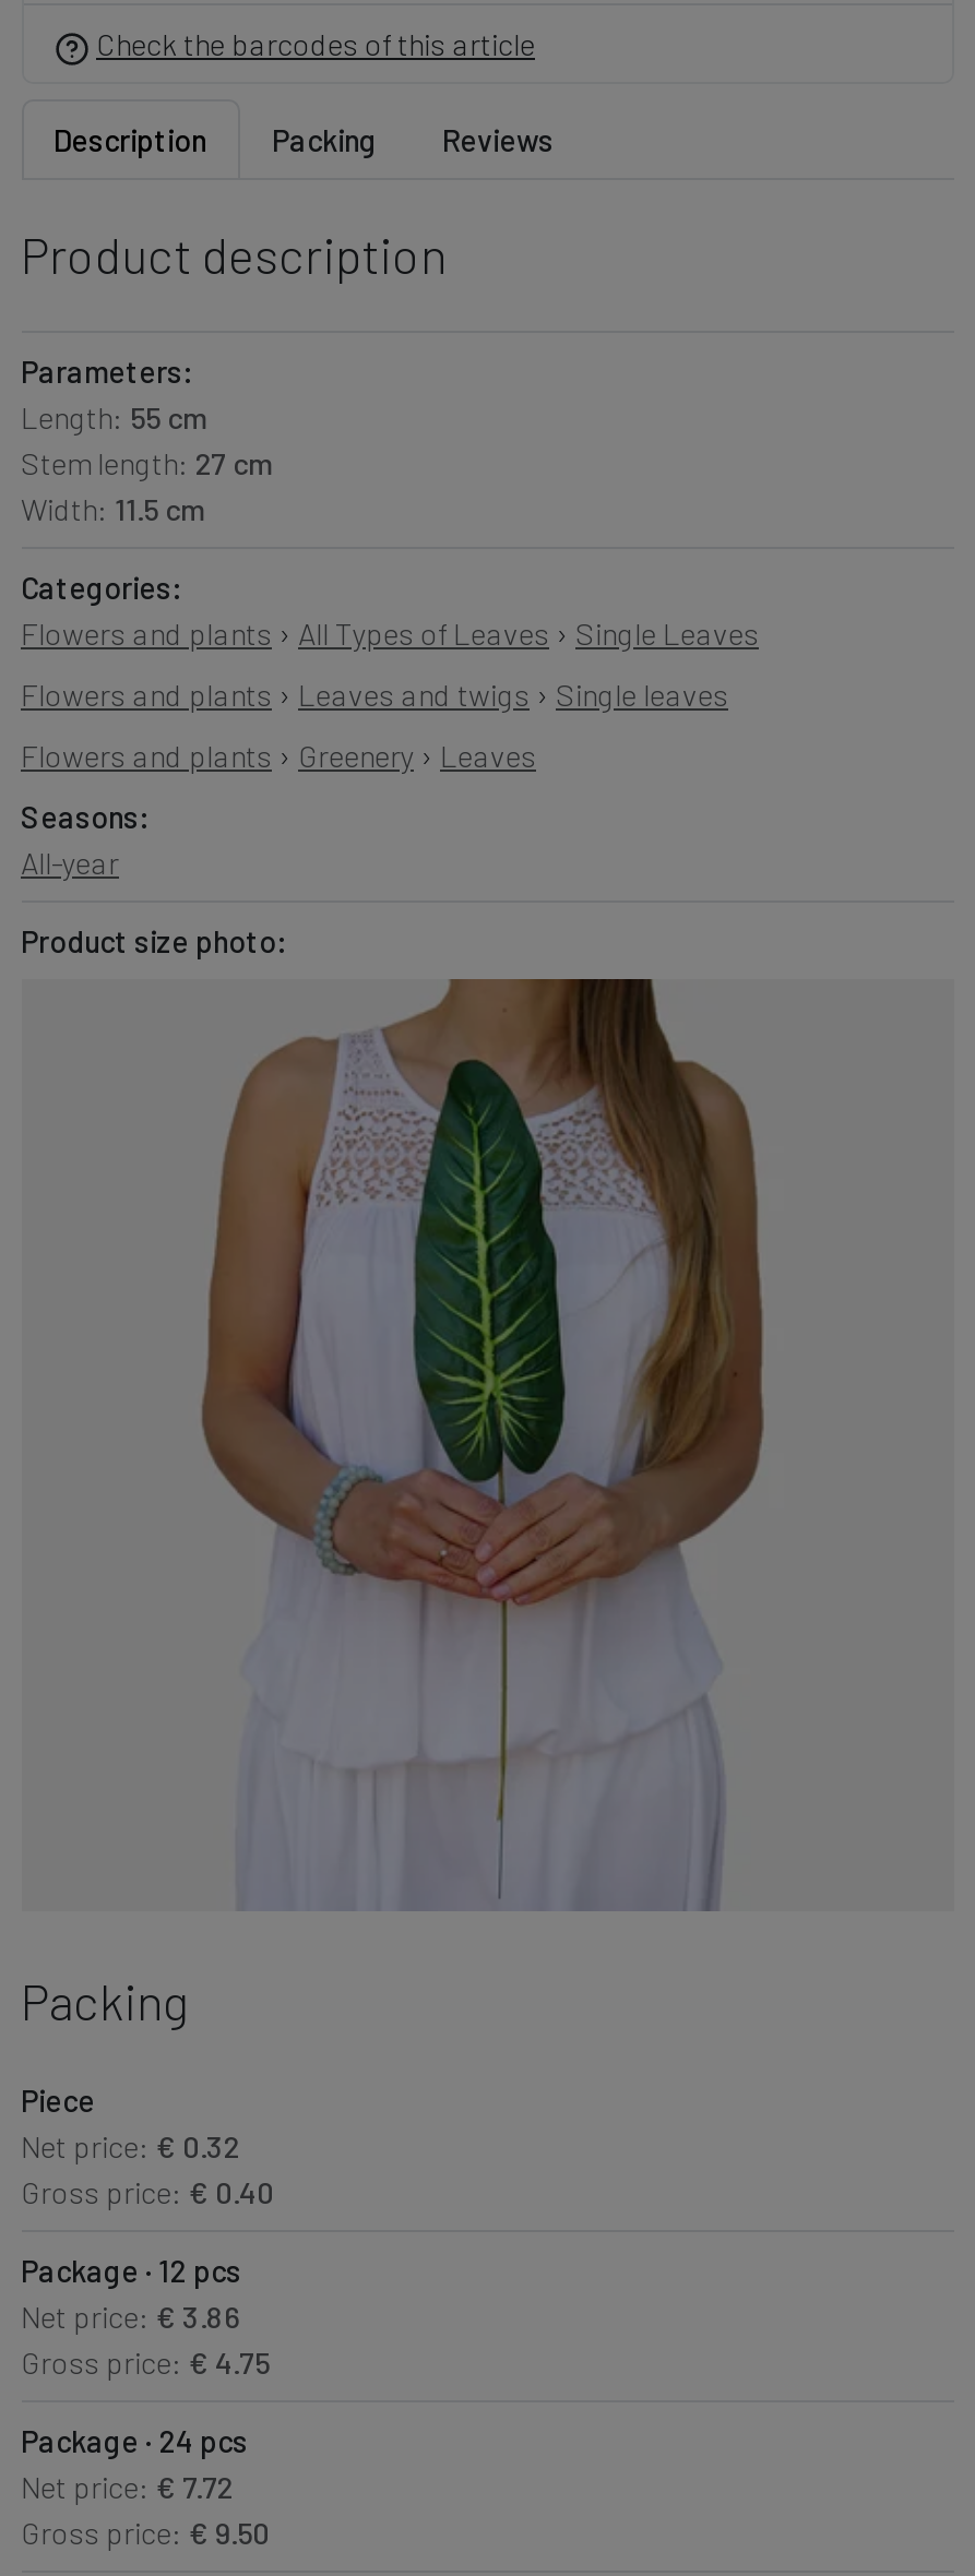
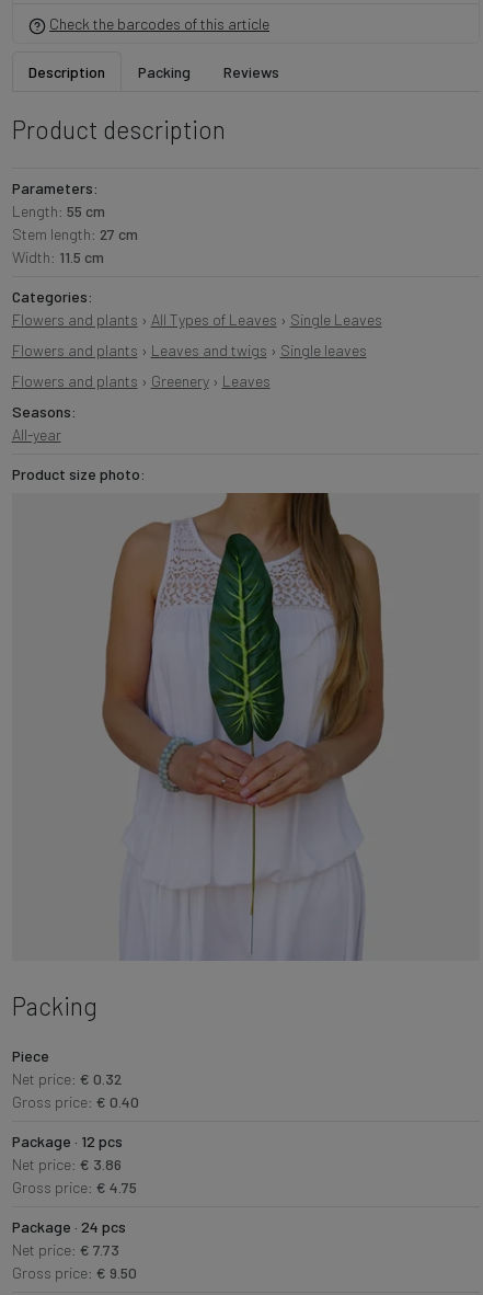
[21,2469,233,2506] Net price: € 7.72 -> [12,1241,119,1259] Net price: € 7.73

